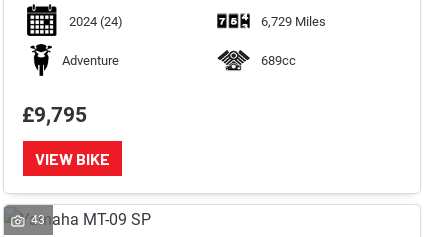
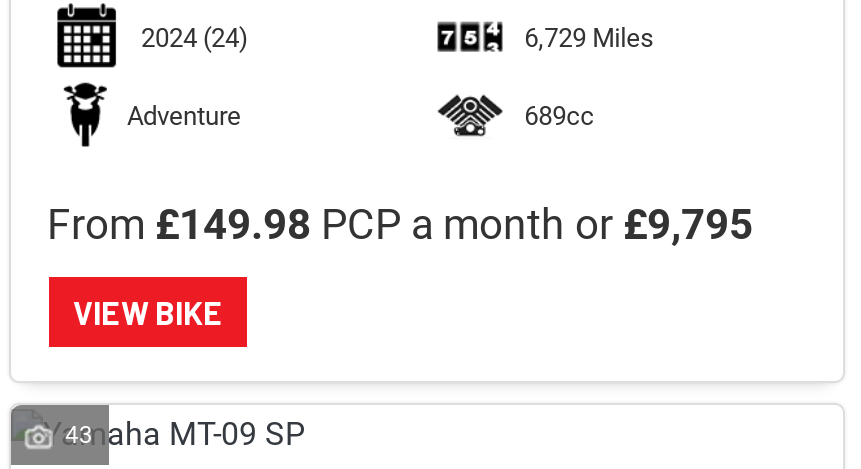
[22,100,87,128] £9,795 -> [47,195,753,251] From £149.98 PCP a month or £9,795

